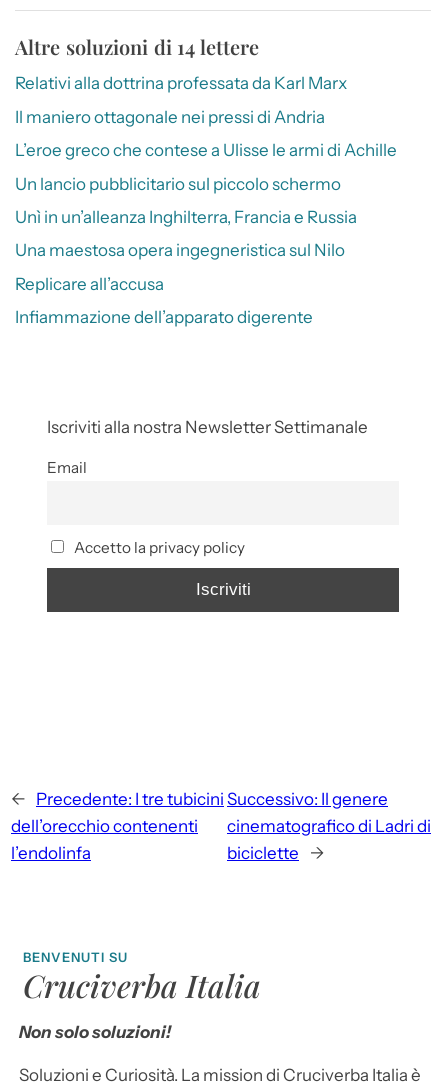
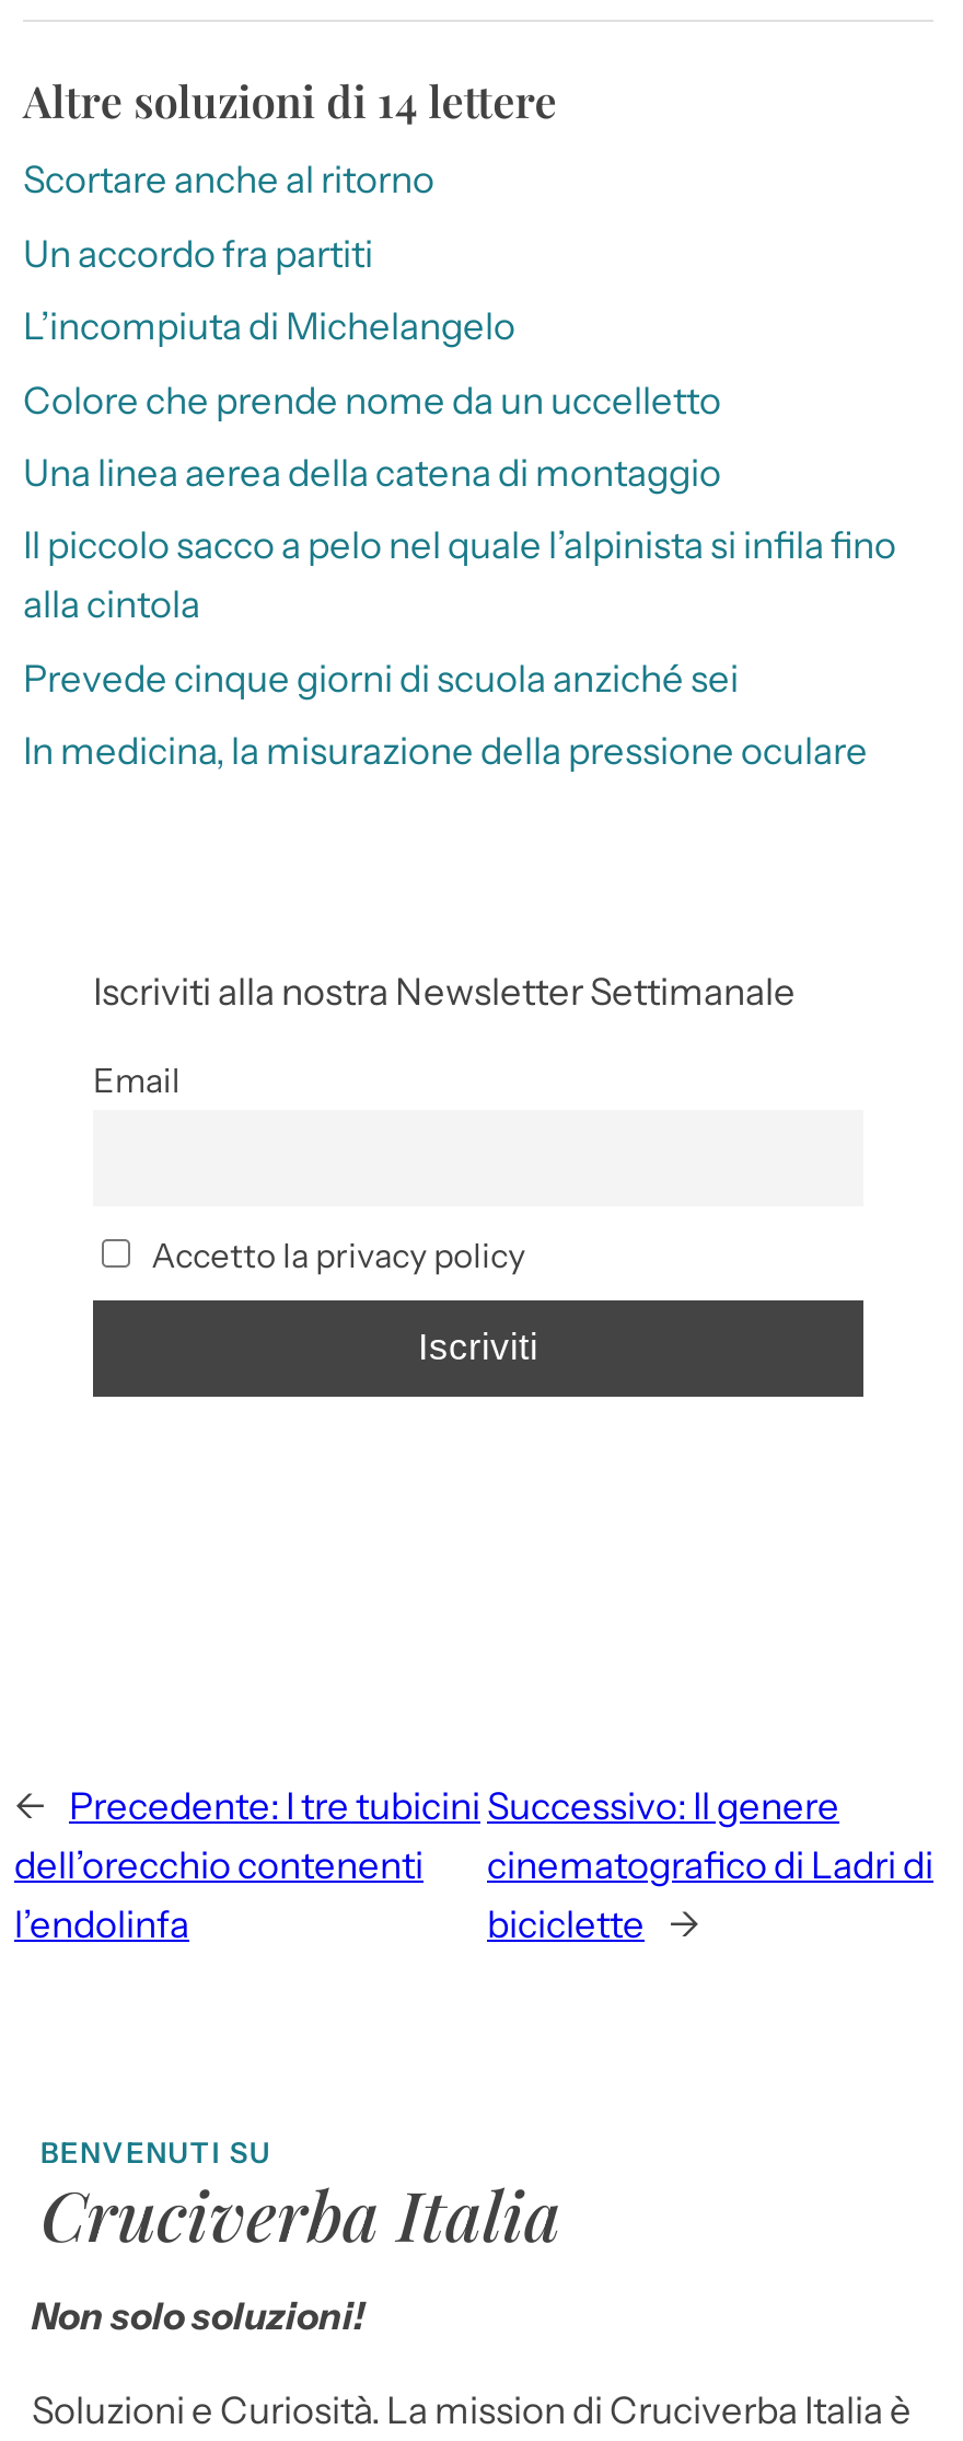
[15,73,347,93] Relativi alla dottrina professata da Karl Marx -> [23,159,434,202] Scortare anche al ritorno
[15,107,325,127] Il maniero ottagonale nei pressi di Andria -> [23,232,373,275] Un accordo fra partiti
[15,140,397,160] L’eroe greco che contese a Ulisse le armi di Achille -> [23,305,515,349] L’incompiuta di Michelangelo
[15,173,341,193] Un lancio pubblicitario sul piccolo schermo -> [23,378,721,421] Colore che prende nome da un uccelletto
[15,207,357,227] Unì in un’alleanza Inghilterra, Francia e Russia -> [23,451,721,495] Una linea aerea della catena di montaggio
[15,240,345,260] Una maestosa opera ingegneristica sul Nilo -> [23,524,896,627] Il piccolo sacco a pelo nel quale l’alpinista si infila fino | alla cintola
[15,274,164,294] Replicare all’accusa -> [23,656,739,700] Prevede cinque giorni di scuola anziché sei
[15,307,313,327] Infiammazione dell’apparato digerente -> [23,729,868,773] In medicina, la misurazione della pressione oculare

